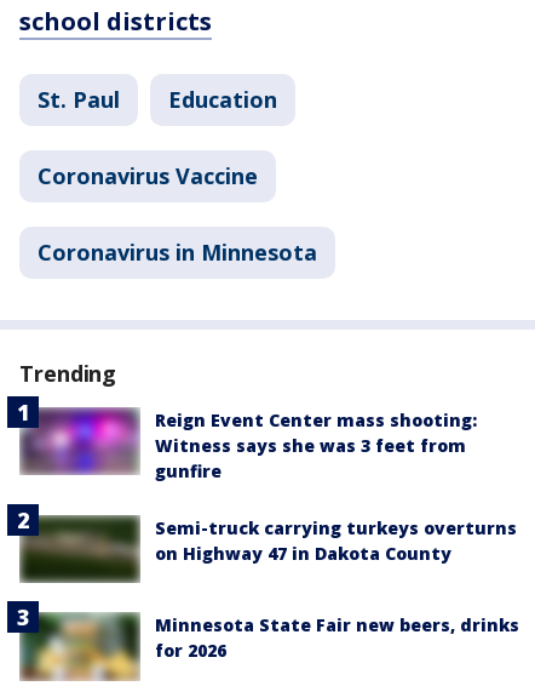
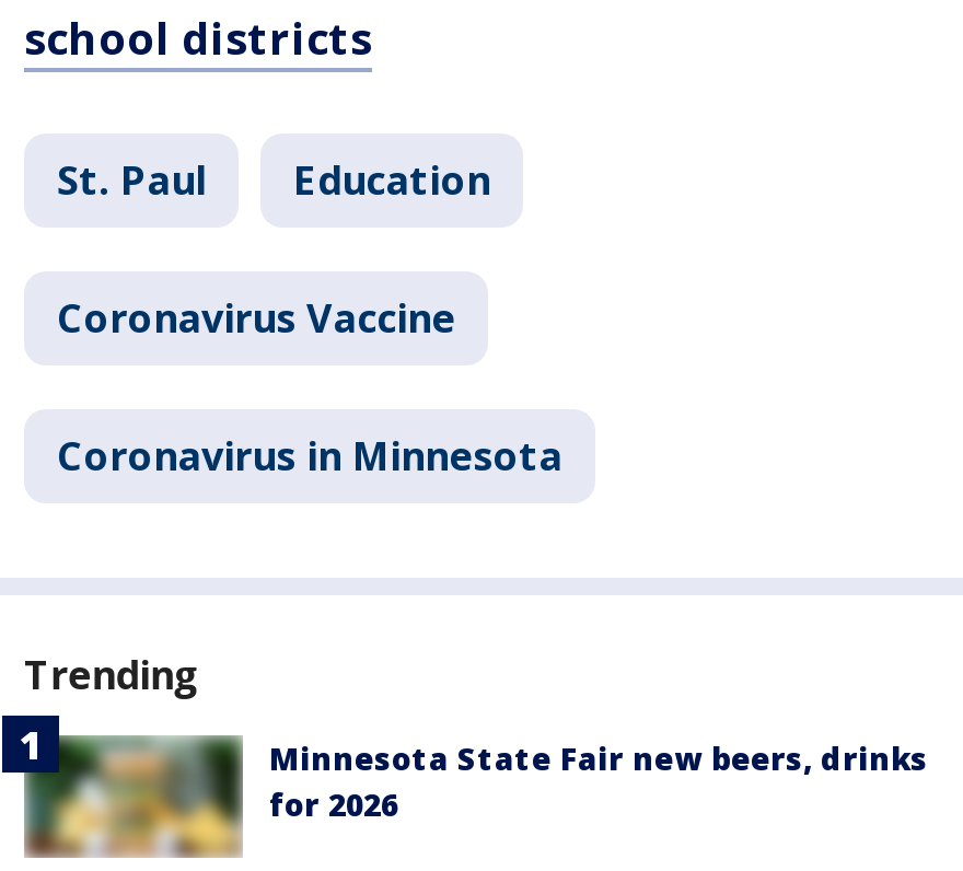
[19,407,517,565] [image] | Reign Event Center mass shooting: | Witness says she was 3 feet from | gunfire | Semi-truck carrying turkeys overturns | on Highway 47 in Dakota County -> none
[6,503,142,584] [image] -> none

